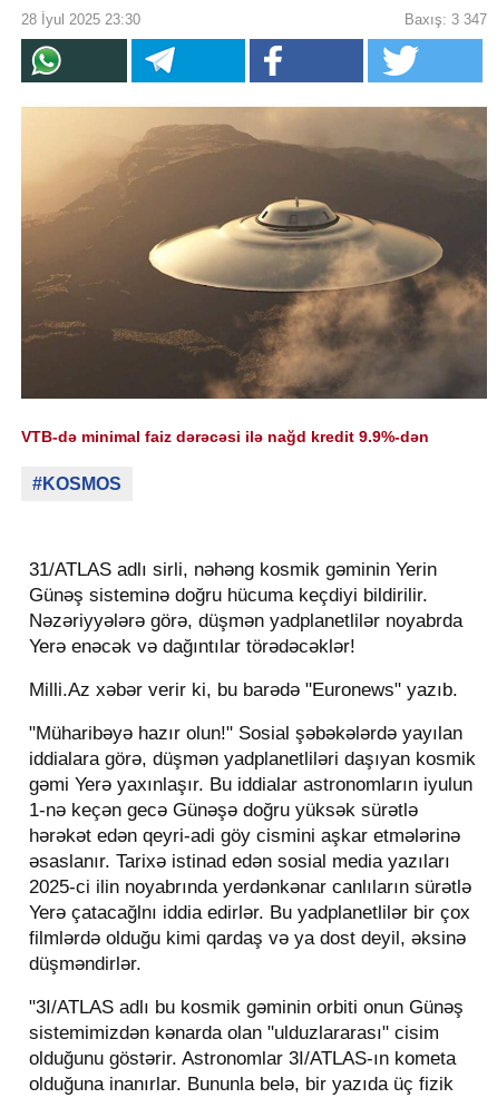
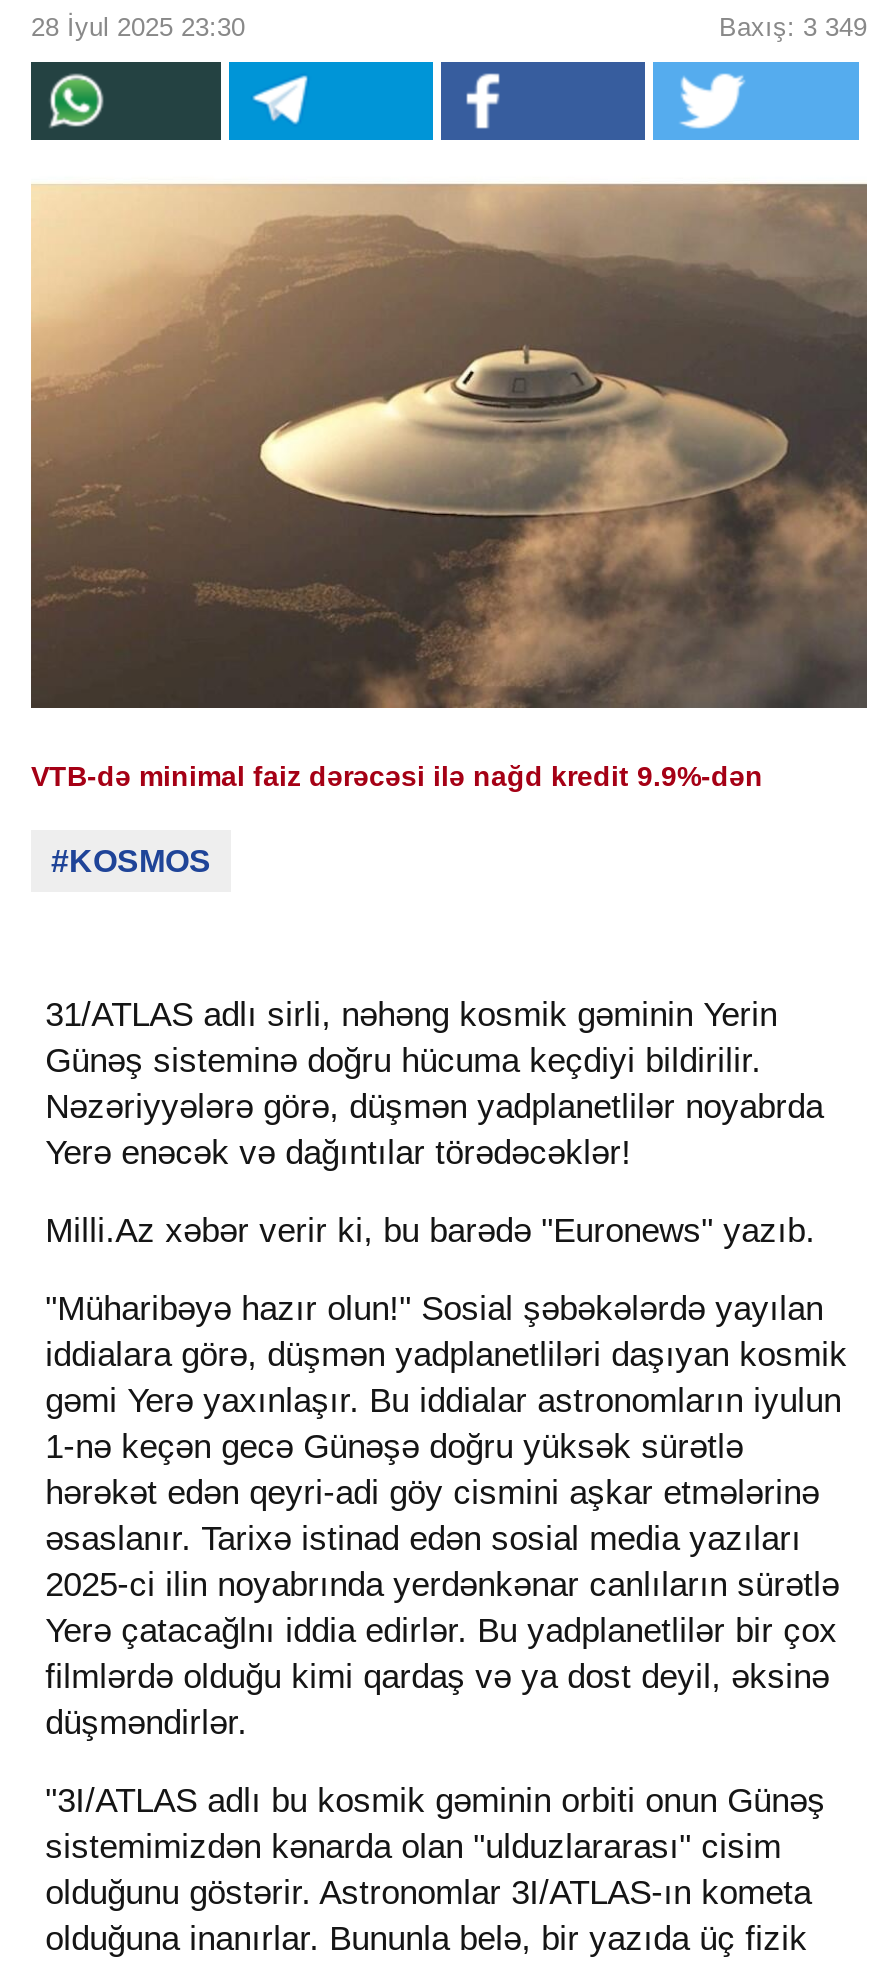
[405,11,487,28] Baxış: 3 347 -> [719,12,867,42] Baxış: 3 349

